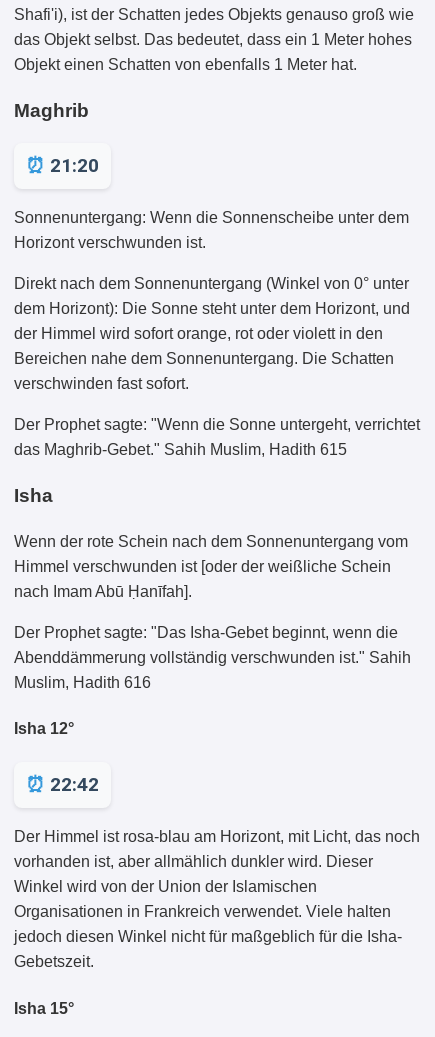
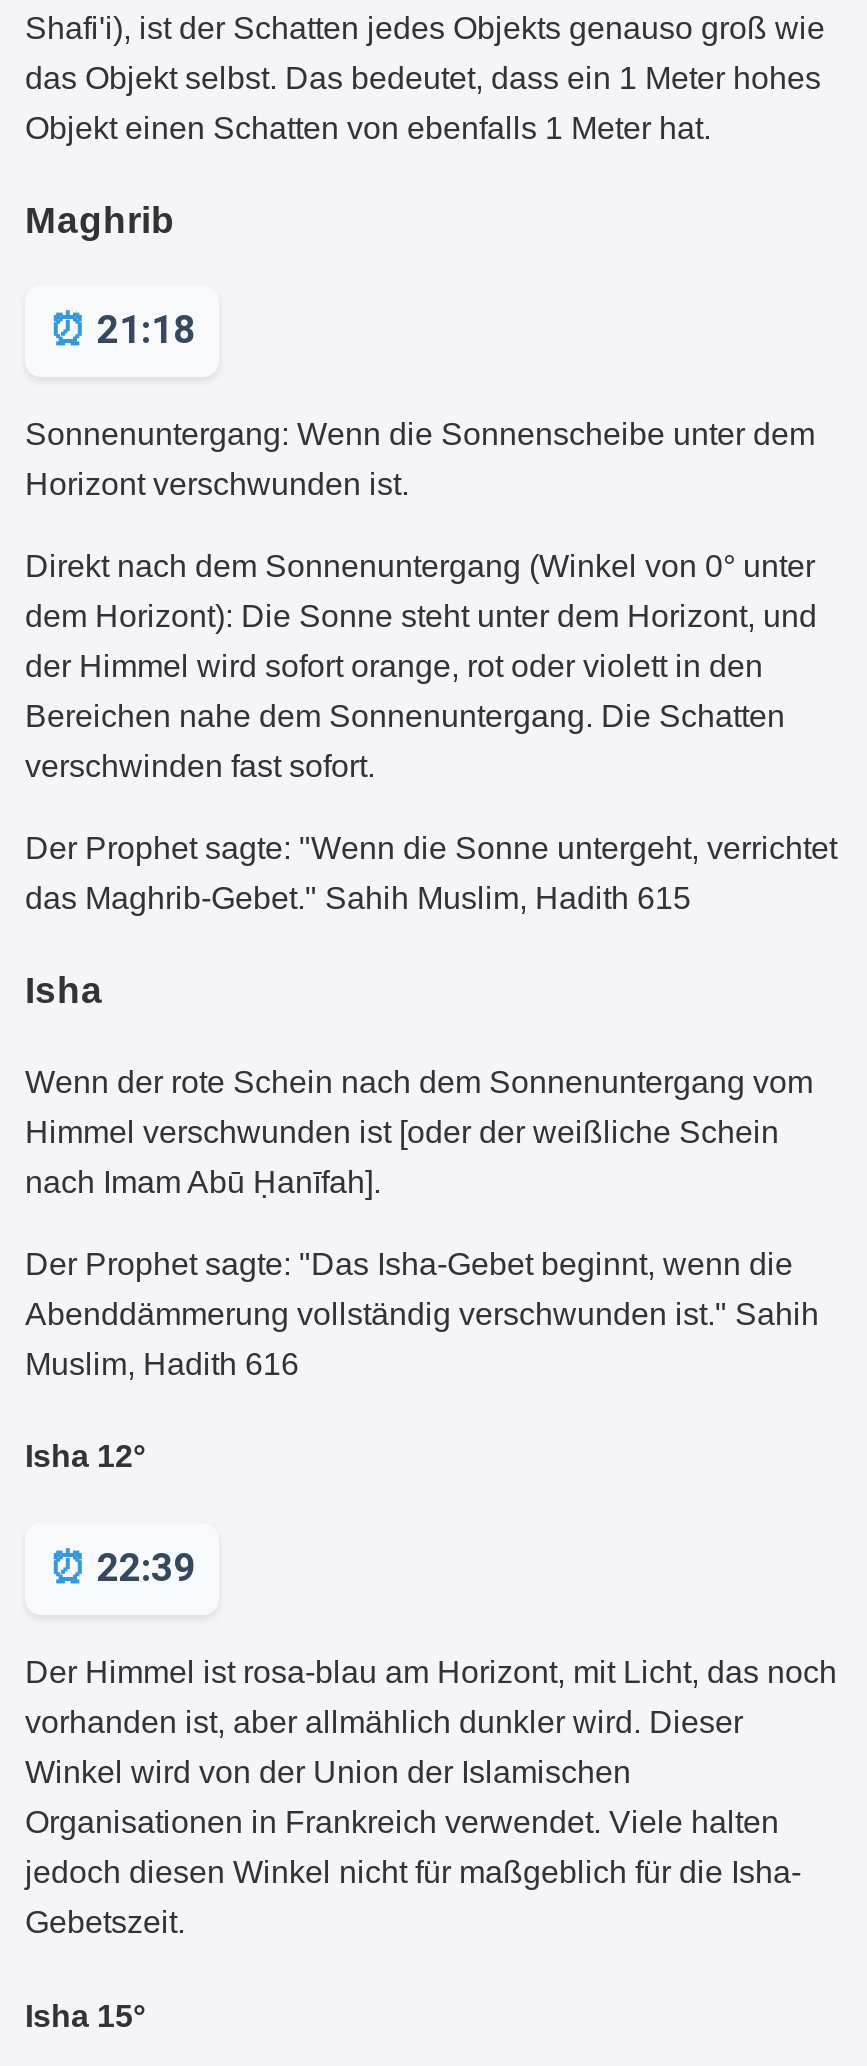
[50,154,99,177] 21:20 -> [97,308,195,354] 21:18
[50,773,99,796] 22:42 -> [97,1545,195,1591] 22:39

